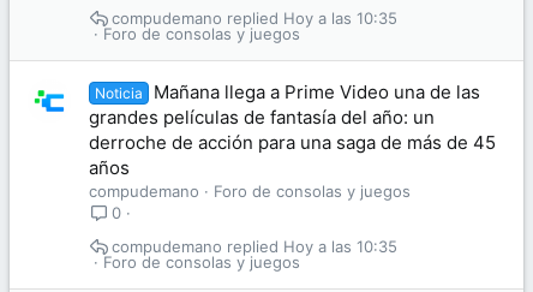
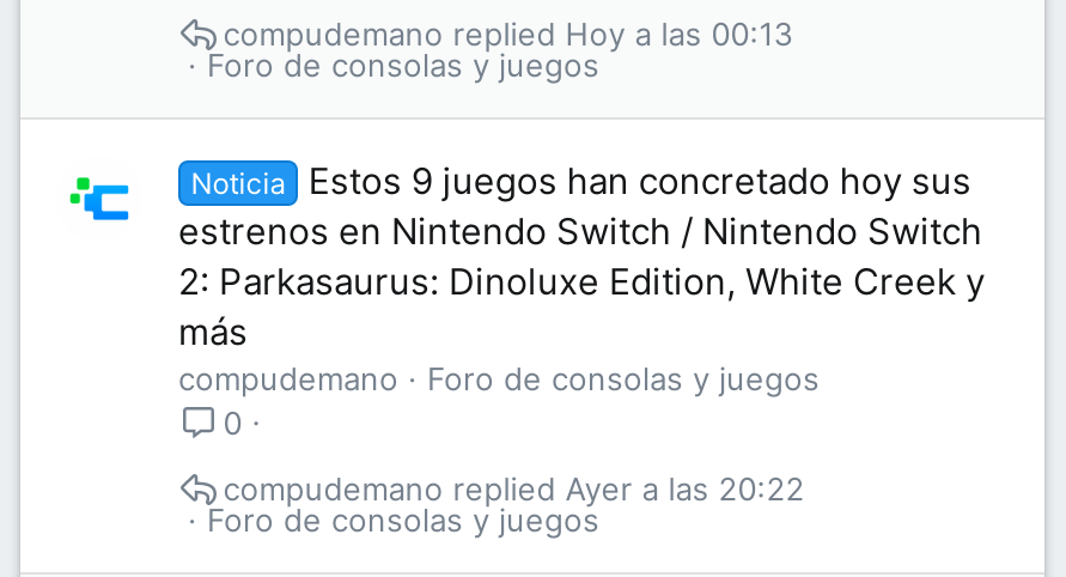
[283,9,397,28] Hoy a las 10:35 -> [565,15,793,53] Hoy a las 00:13
[89,81,496,179] Mañana llega a Prime Video una de las | grandes películas de fantasía del año: un | derroche de acción para una saga de más de 45 | años -> [178,158,985,354] Estos 9 juegos han concretado hoy sus | estrenos en Nintendo Switch / Nintendo Switch | 2: Parkasaurus: Dinoluxe Edition, White Creek y | más
[283,237,397,256] Hoy a las 10:35 -> [565,470,804,508] Ayer a las 20:22

